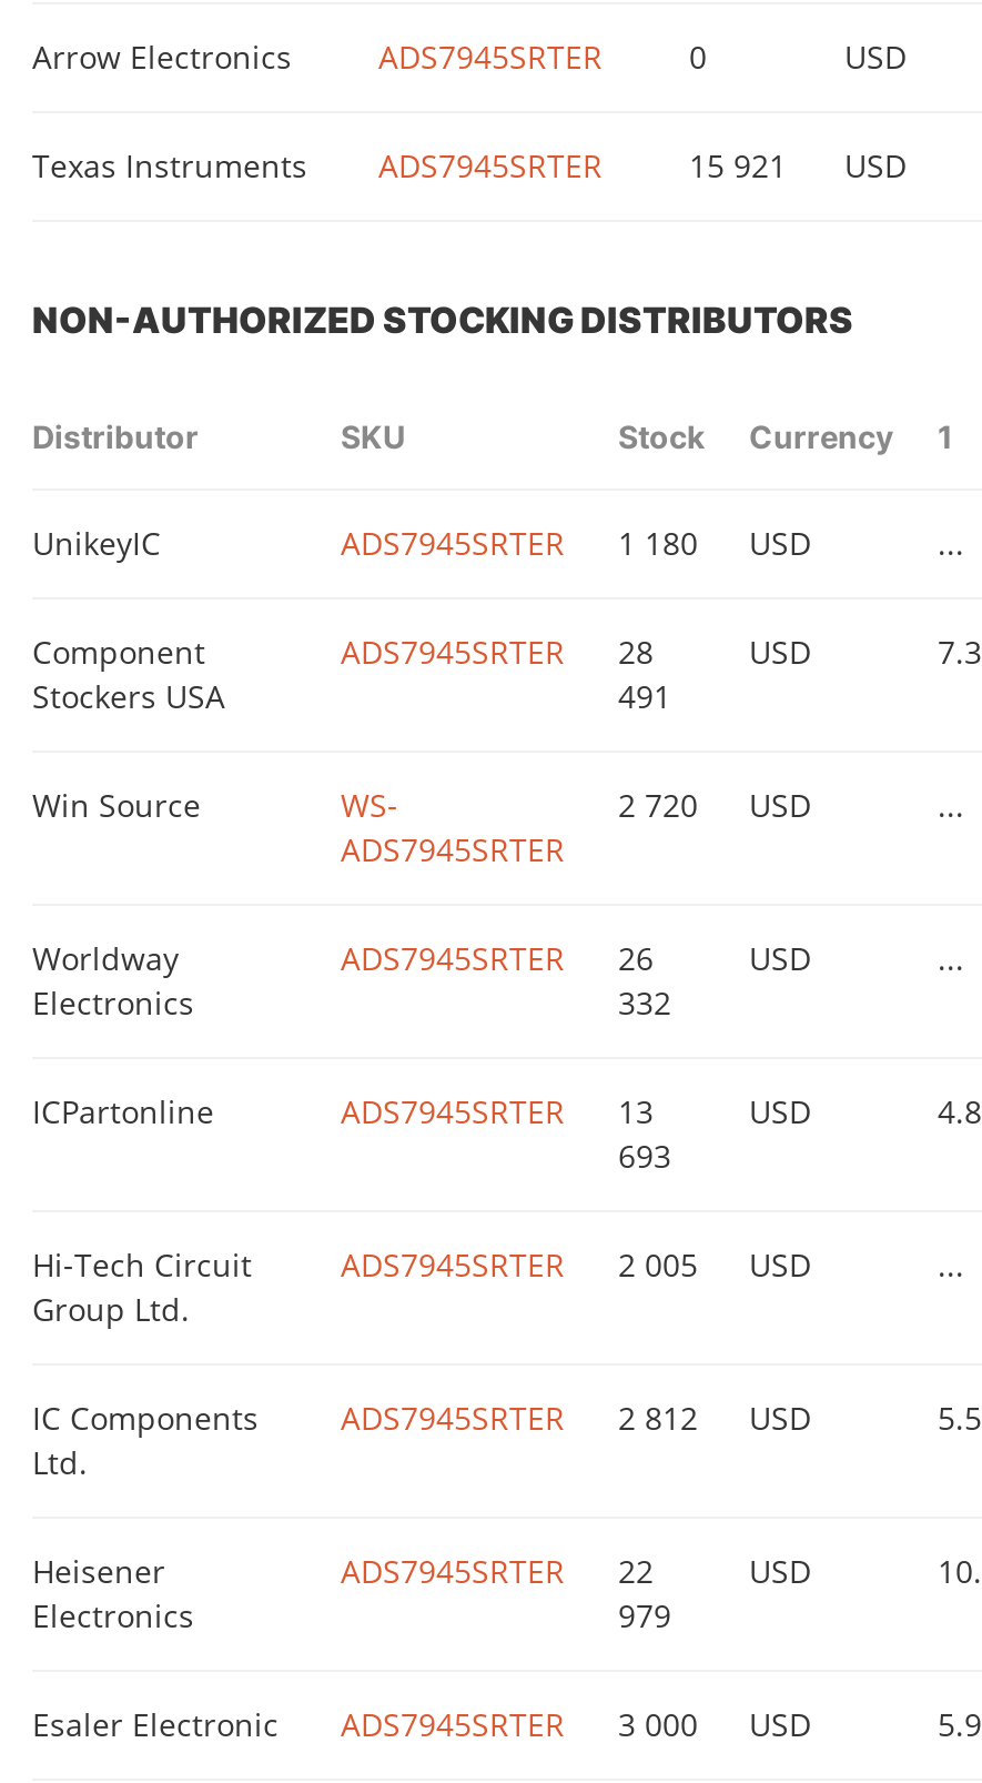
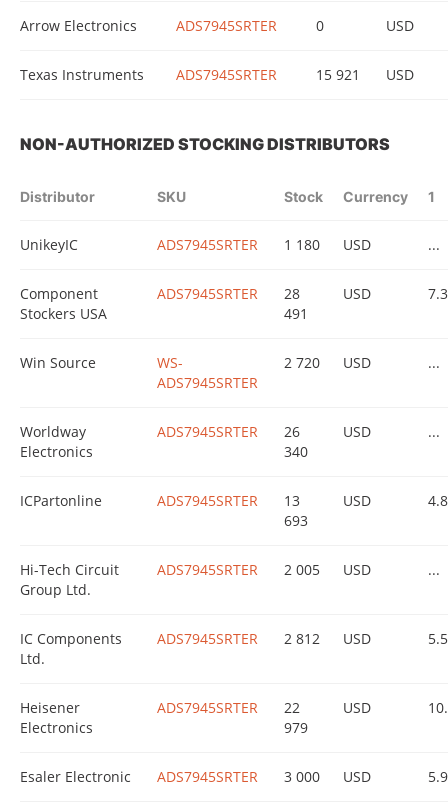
[618,980,671,1023] 332 -> [284,441,308,460] 340

